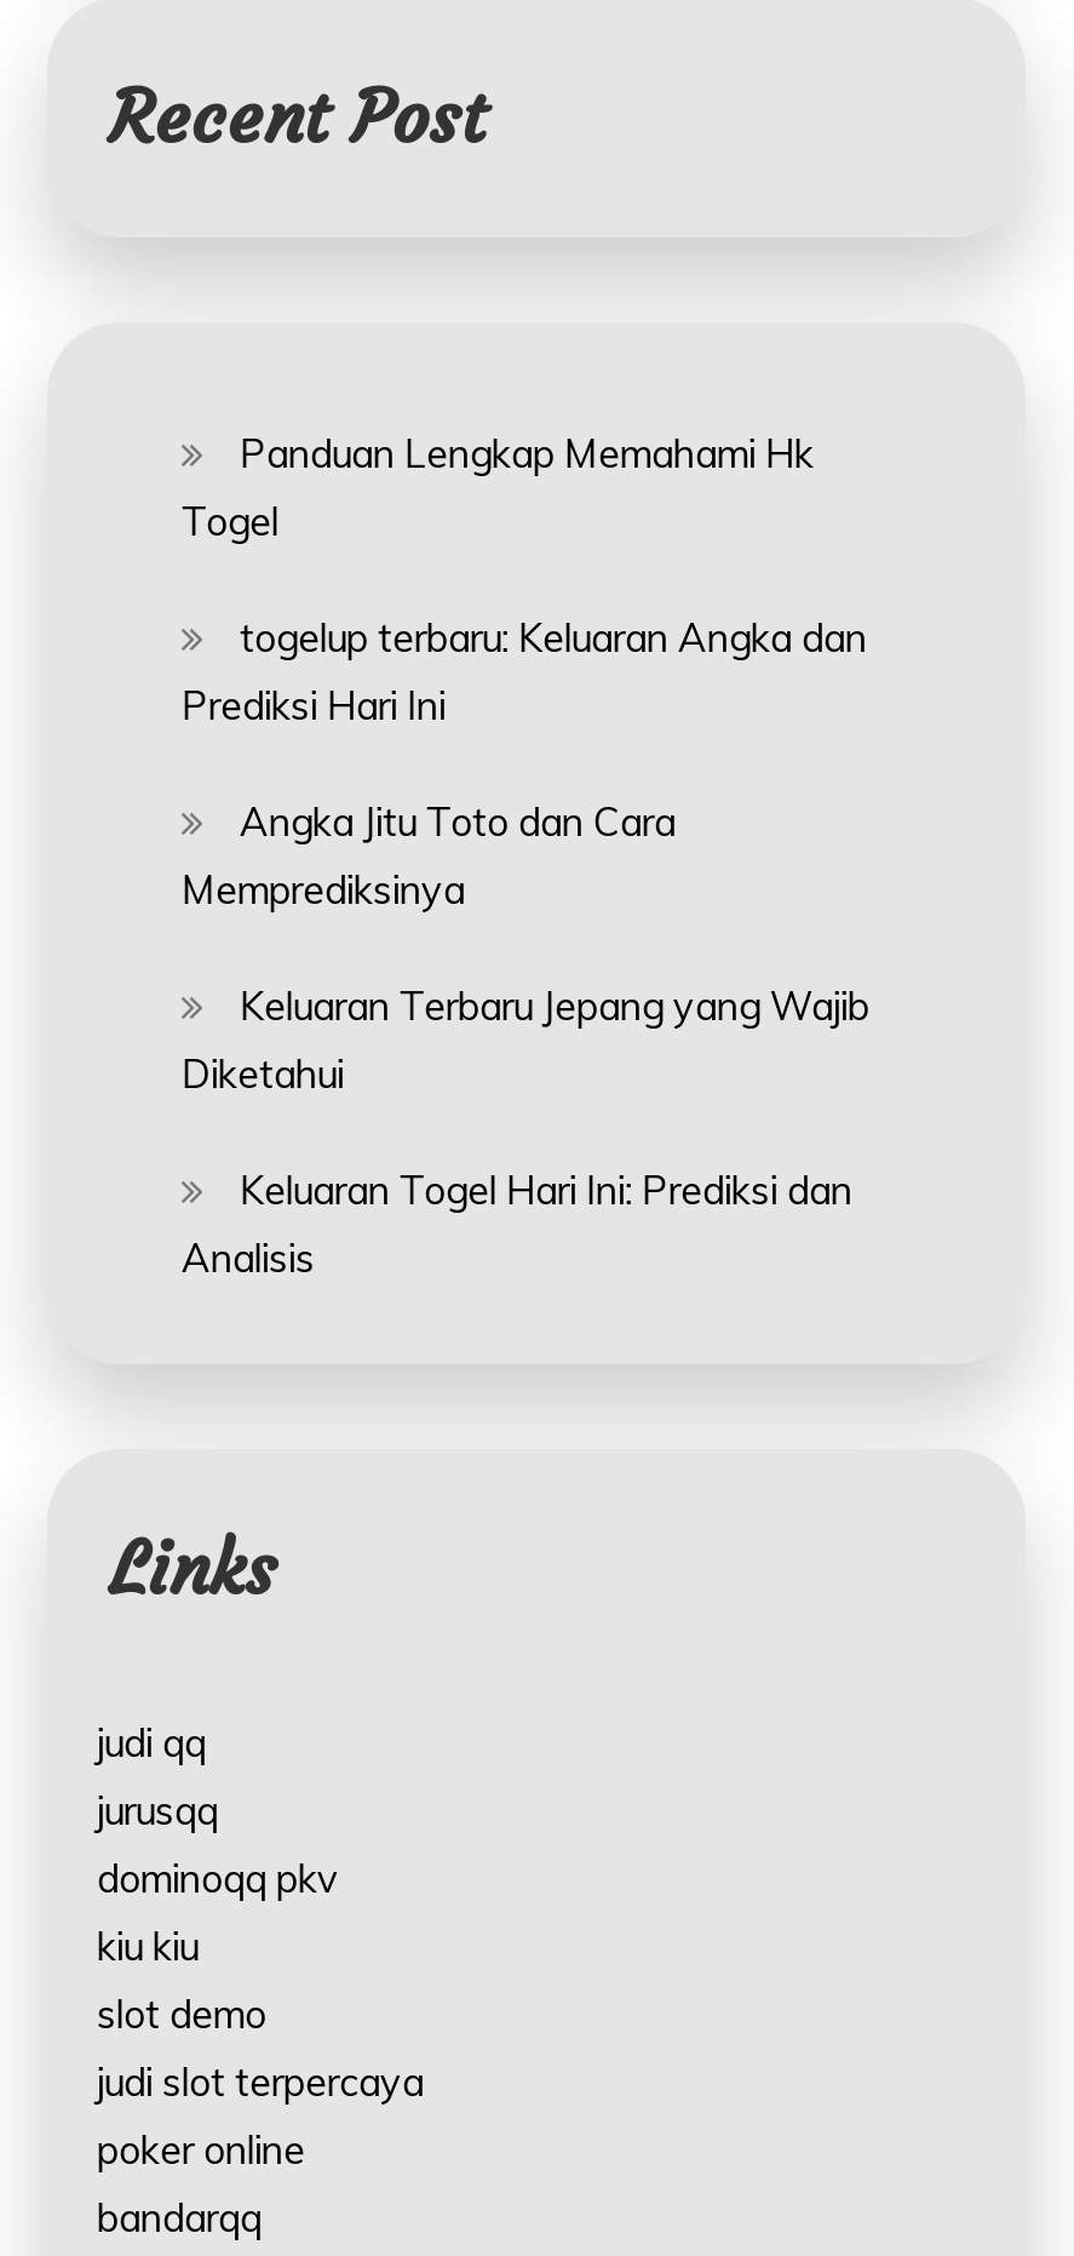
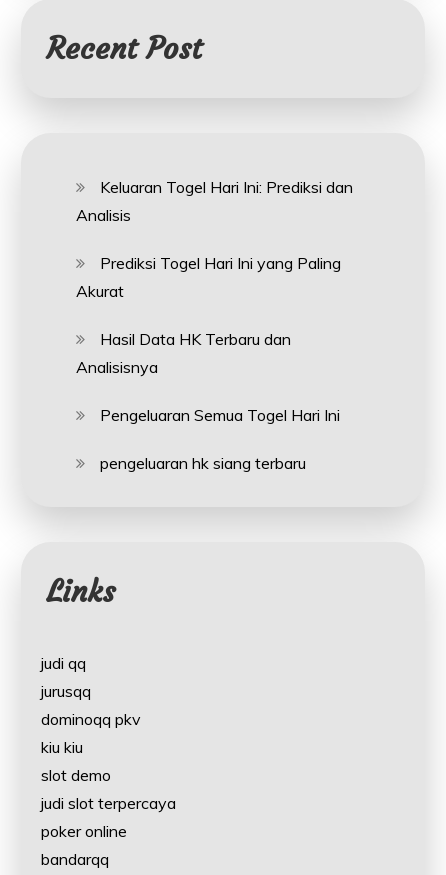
[181,429,869,1098] Panduan Lengkap Memahami Hk | Togel | togelup terbaru: Keluaran Angka dan | Prediksi Hari Ini | Angka Jitu Toto dan Cara | Memprediksinya | Keluaran Terbaru Jepang yang Wajib | Diketahui -> none
moved [181,1166,852,1282] -> [76,177,353,225]: Keluaran Togel Hari Ini: Prediksi dan | Analisis
none -> [76,253,341,473] Prediksi Togel Hari Ini yang Paling | Akurat | Hasil Data HK Terbaru dan | Analisisnya | Pengeluaran Semua Togel Hari Ini | pengeluaran hk siang terbaru

